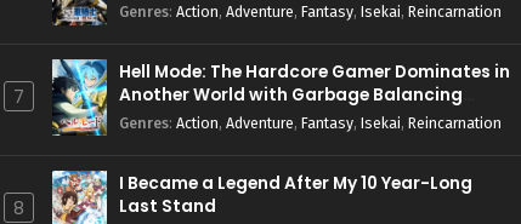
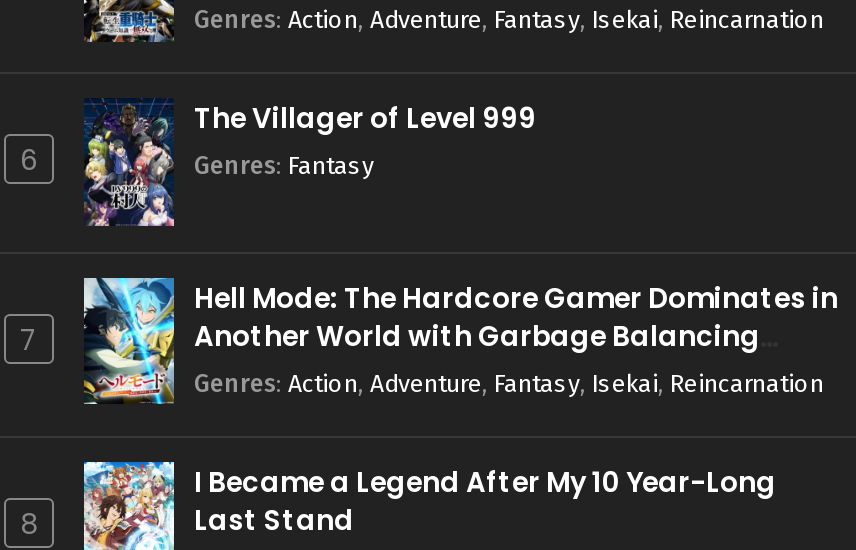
none -> [20,141,38,181] 6
none -> [84,98,536,228] [image] | The Villager of Level 999 | Genres: Fantasy

